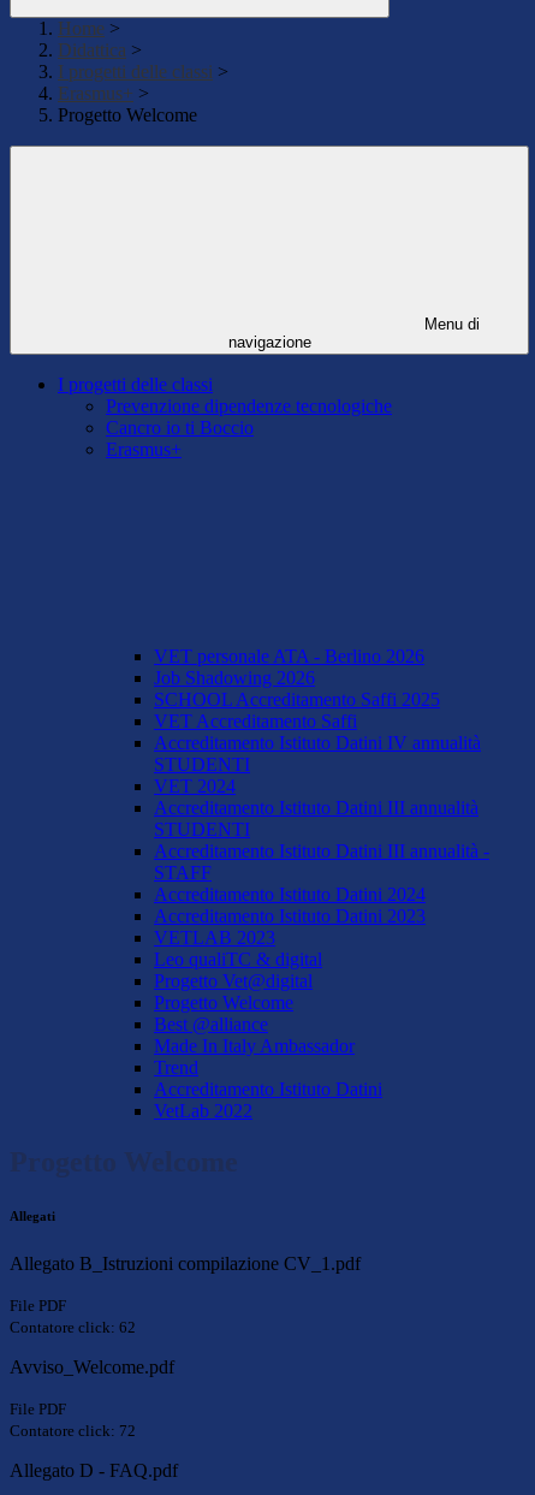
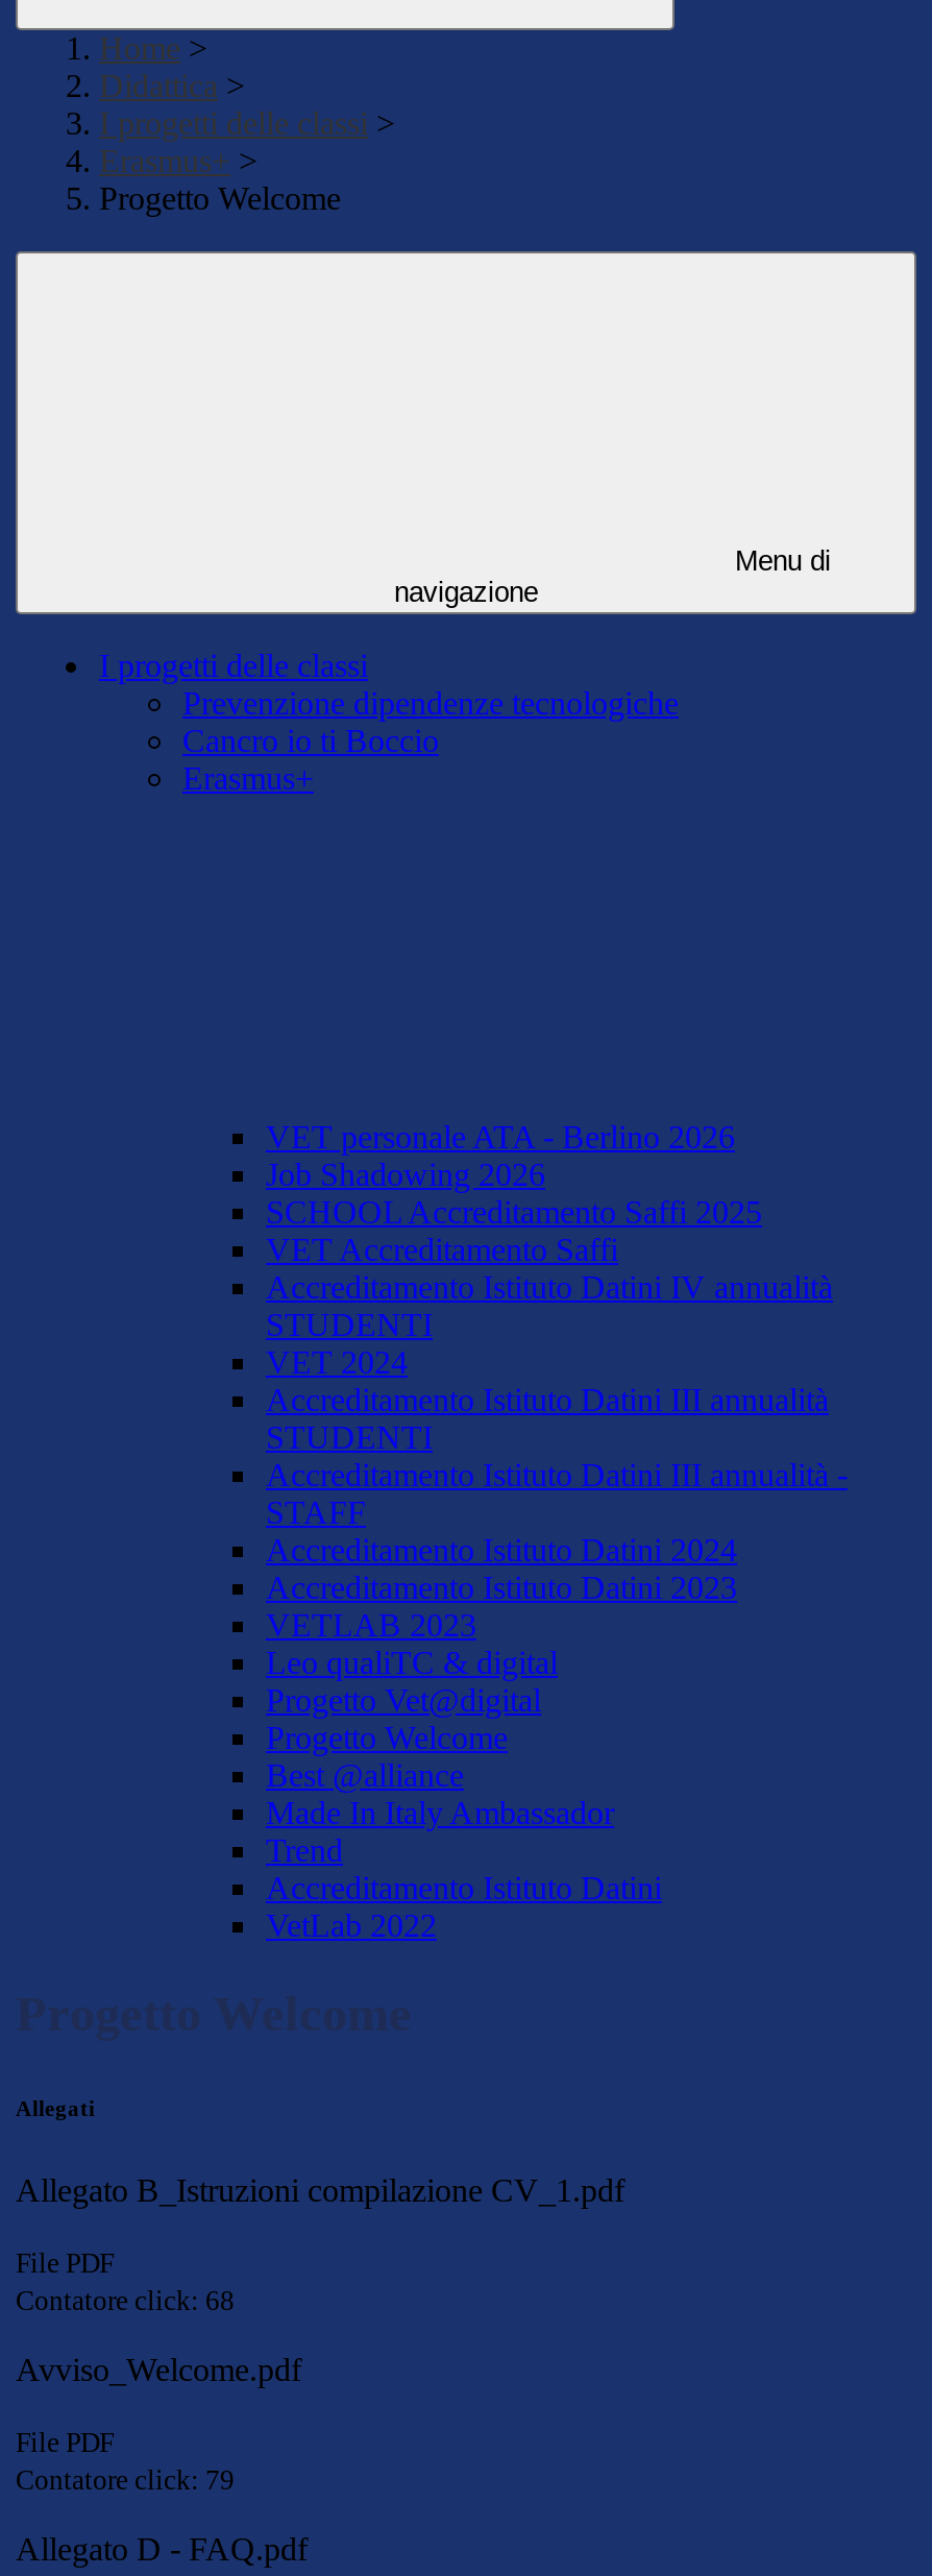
[10,1318,136,1336] Contatore click: 62 -> [16,2285,235,2317] Contatore click: 68
[10,1422,136,1440] Contatore click: 72 -> [16,2465,235,2496] Contatore click: 79

